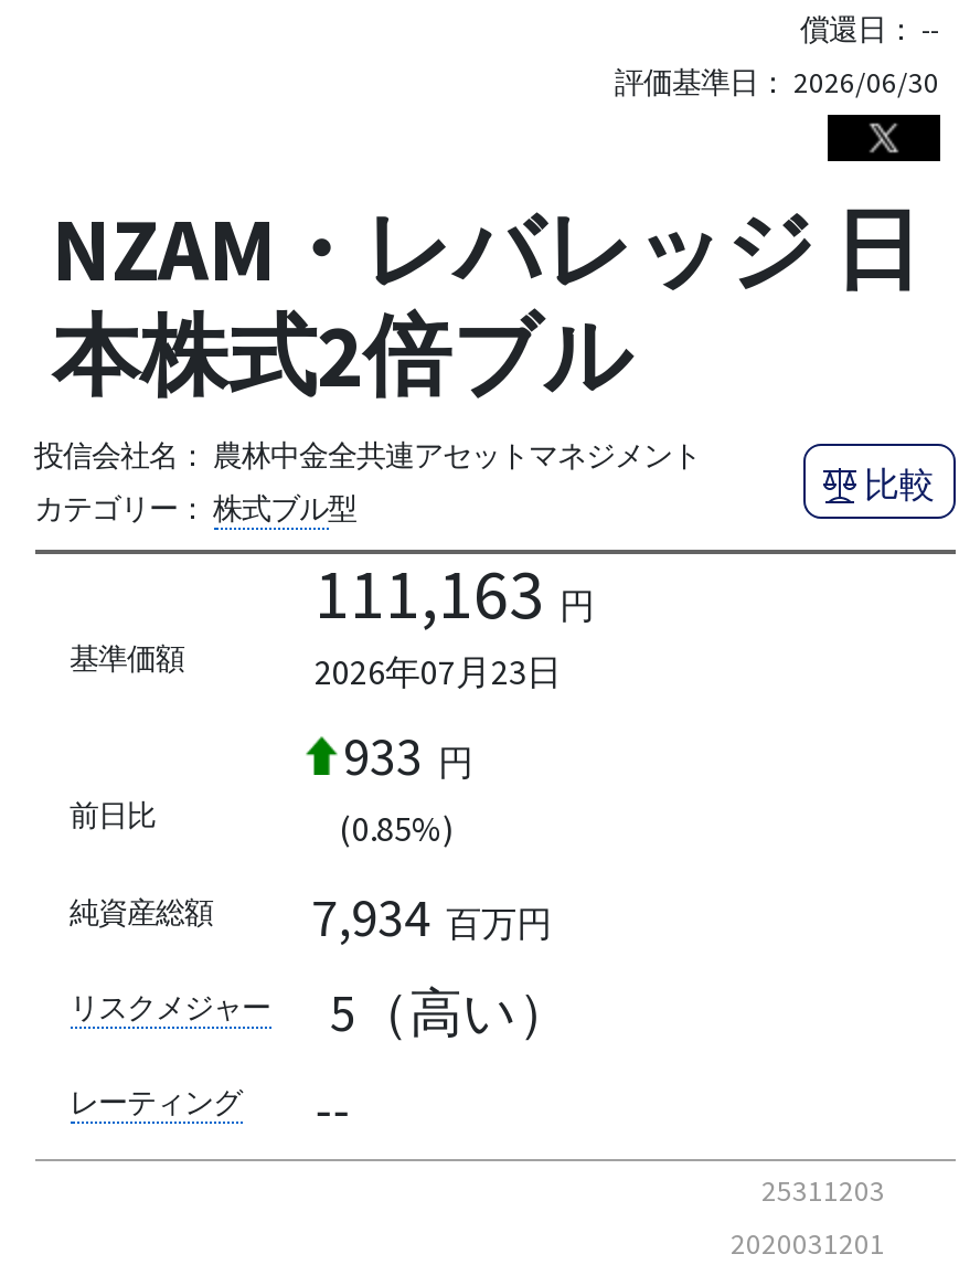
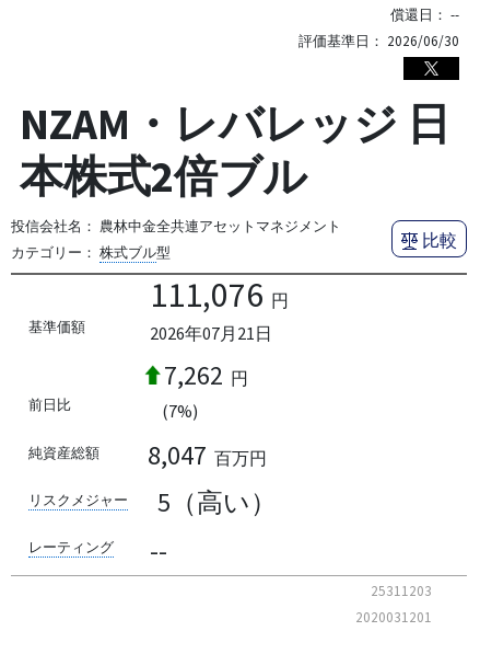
[315,549,595,637] 111,163 円 -> [149,272,288,316] 111,076 円
[315,648,562,692] 2026年07月23日 -> [149,322,272,344] 2026年07月21日
[343,721,473,789] 933 円 -> [163,358,248,392] 7,262 円
[339,805,454,849] (0.85%) -> [161,399,197,421] (7%)
[311,883,552,951] 7,934 百万円 -> [148,438,267,472] 8,047 百万円

